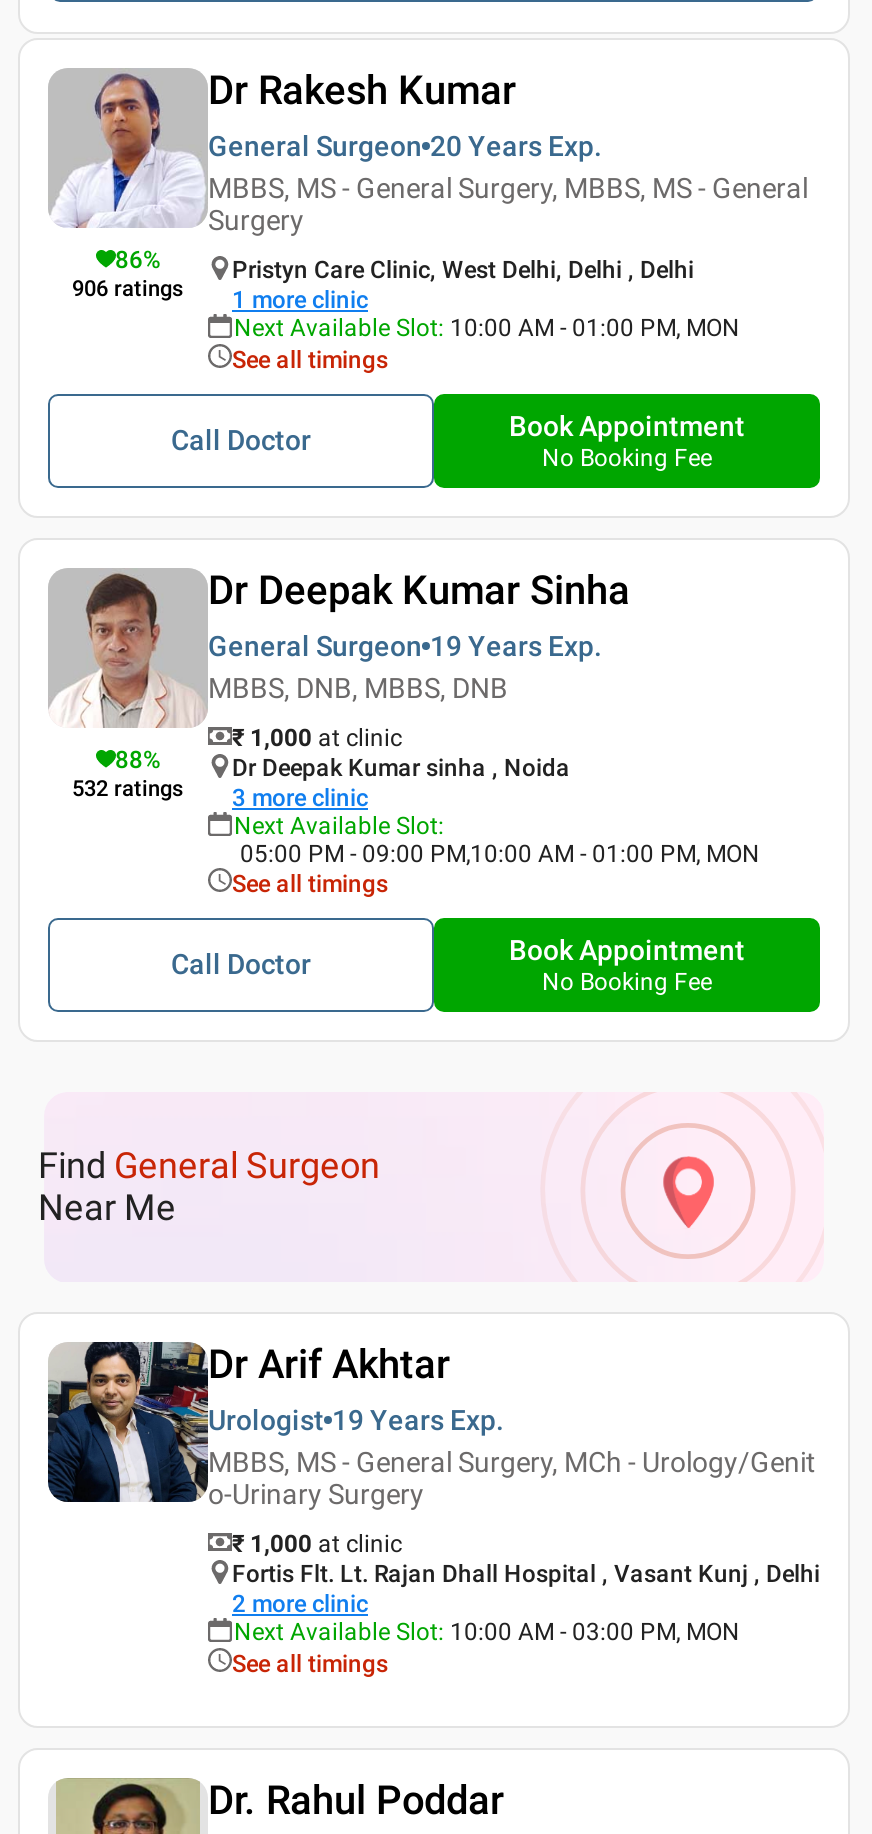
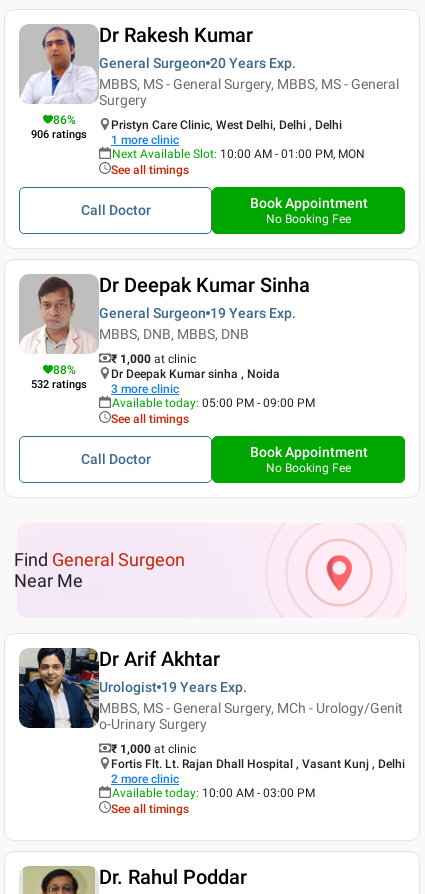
[234,812,760,868] Next Available Slot: | 05:00 PM - 09:00 PM,10:00 AM - 01:00 PM, MON -> [112,396,315,410] Available today: 05:00 PM - 09:00 PM
[234,1617,740,1645] Next Available Slot: 10:00 AM - 03:00 PM, MON -> [112,785,315,799] Available today: 10:00 AM - 03:00 PM

